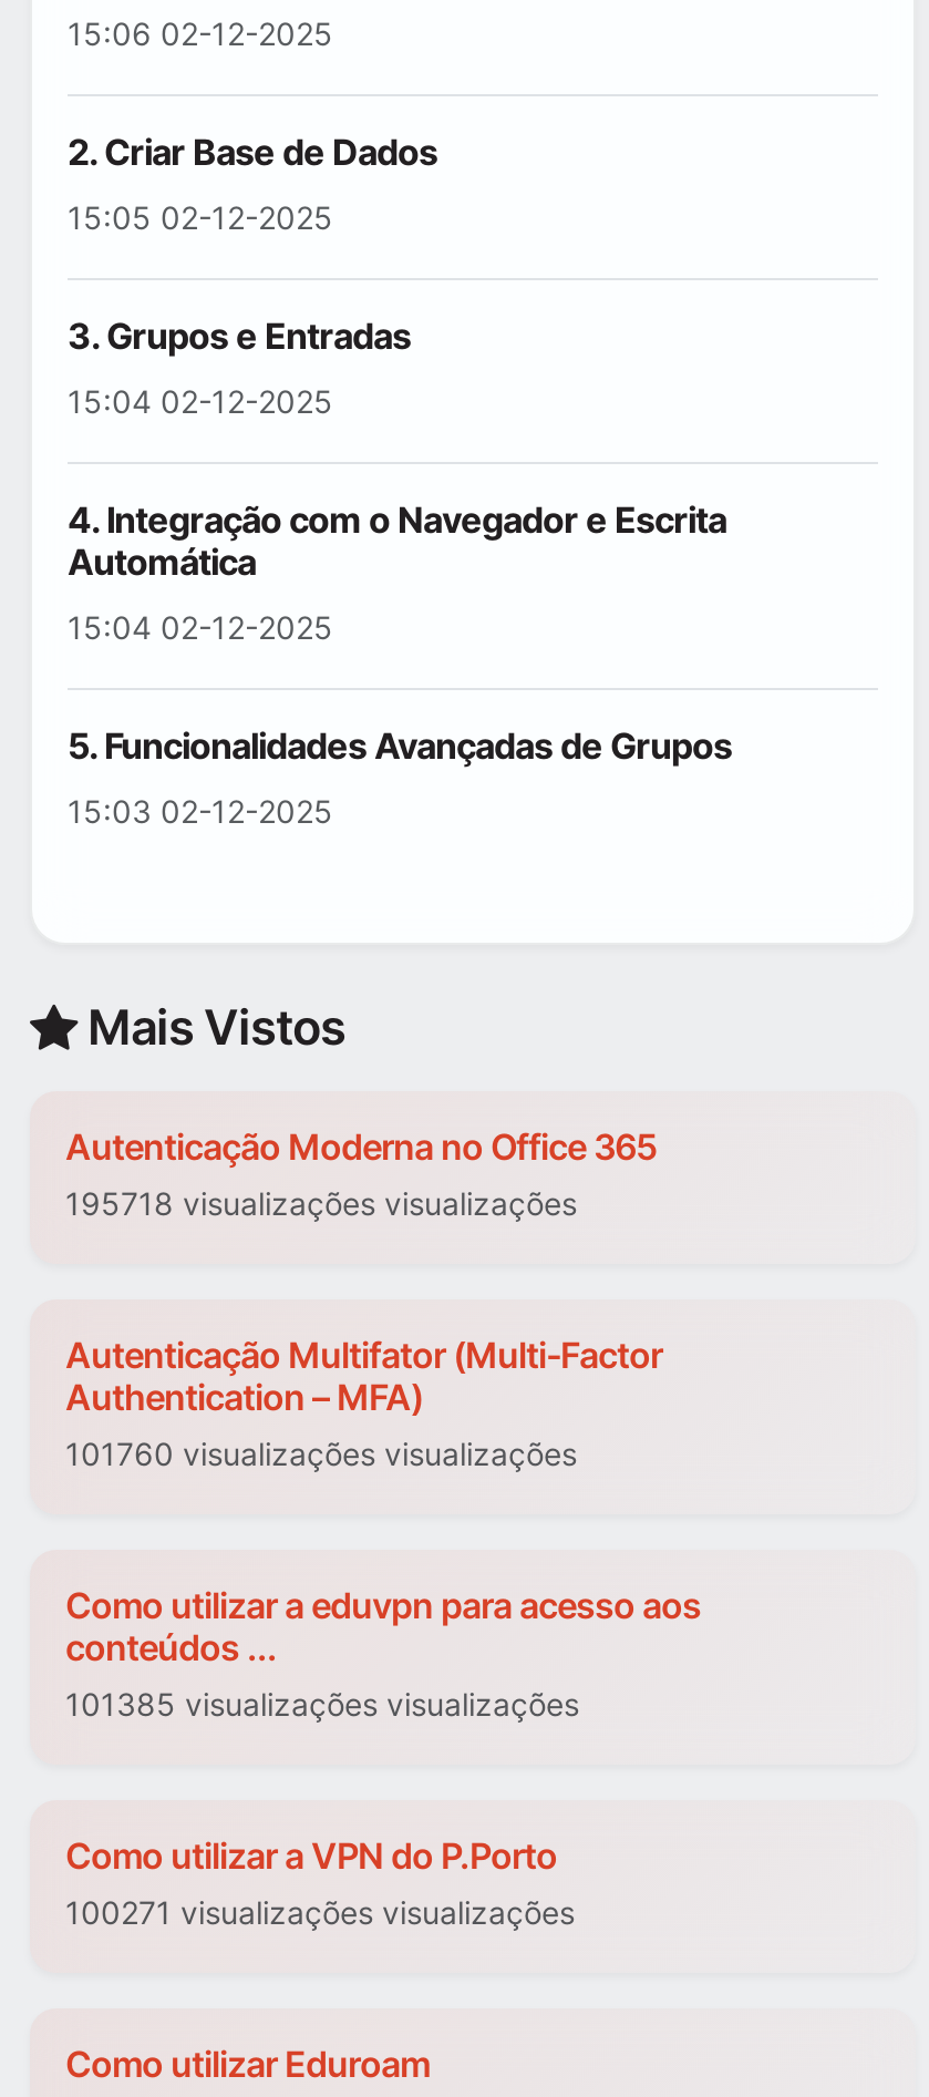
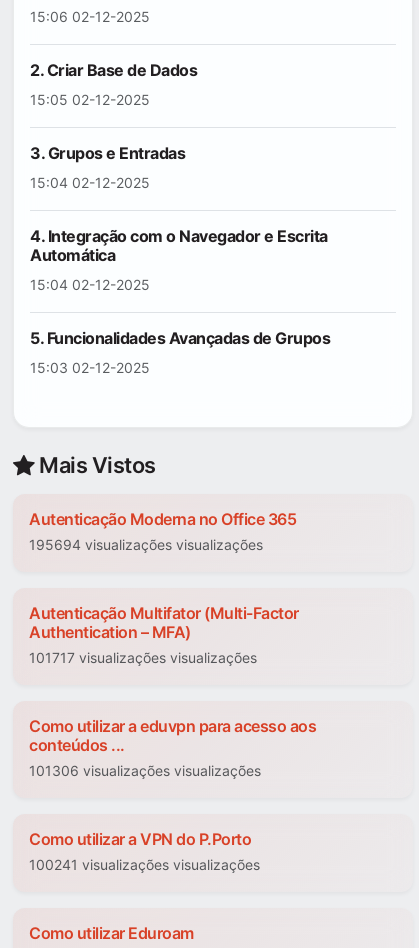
[65,1185,577,1223] 195718 visualizações visualizações -> [29,536,263,553] 195694 visualizações visualizações
[65,1436,577,1473] 101760 visualizações visualizações -> [29,649,257,666] 101717 visualizações visualizações
[65,1686,579,1724] 101385 visualizações visualizações -> [29,762,261,779] 101306 visualizações visualizações
[65,1894,575,1932] 100271 visualizações visualizações -> [29,856,260,873] 100241 visualizações visualizações

